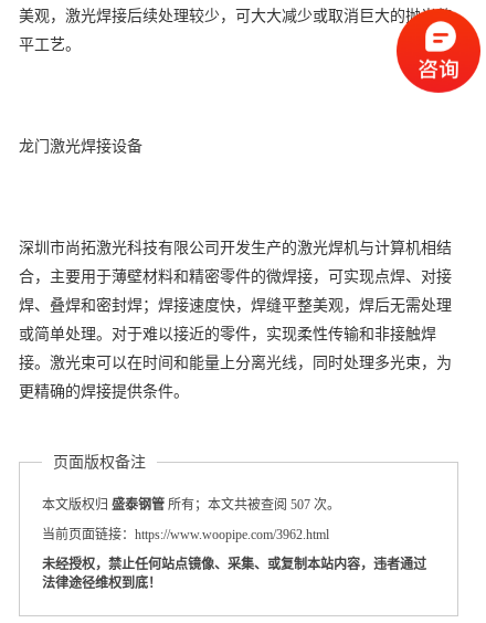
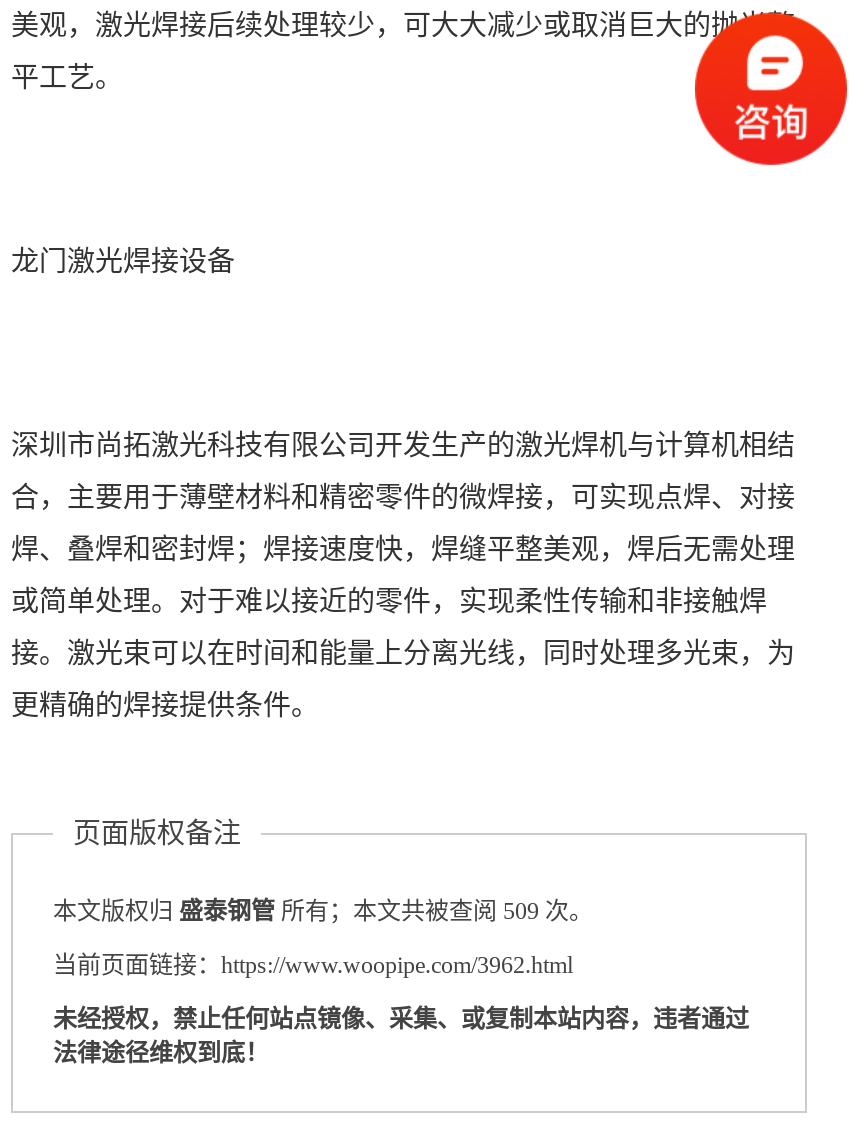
[42,498,340,513] 本文版权归盛泰钢管所有；本文共被查阅 507 次。 -> [53,898,593,926] 本文版权归盛泰钢管所有；本文共被查阅 509 次。

